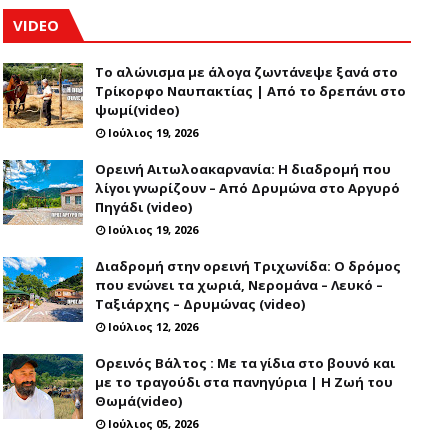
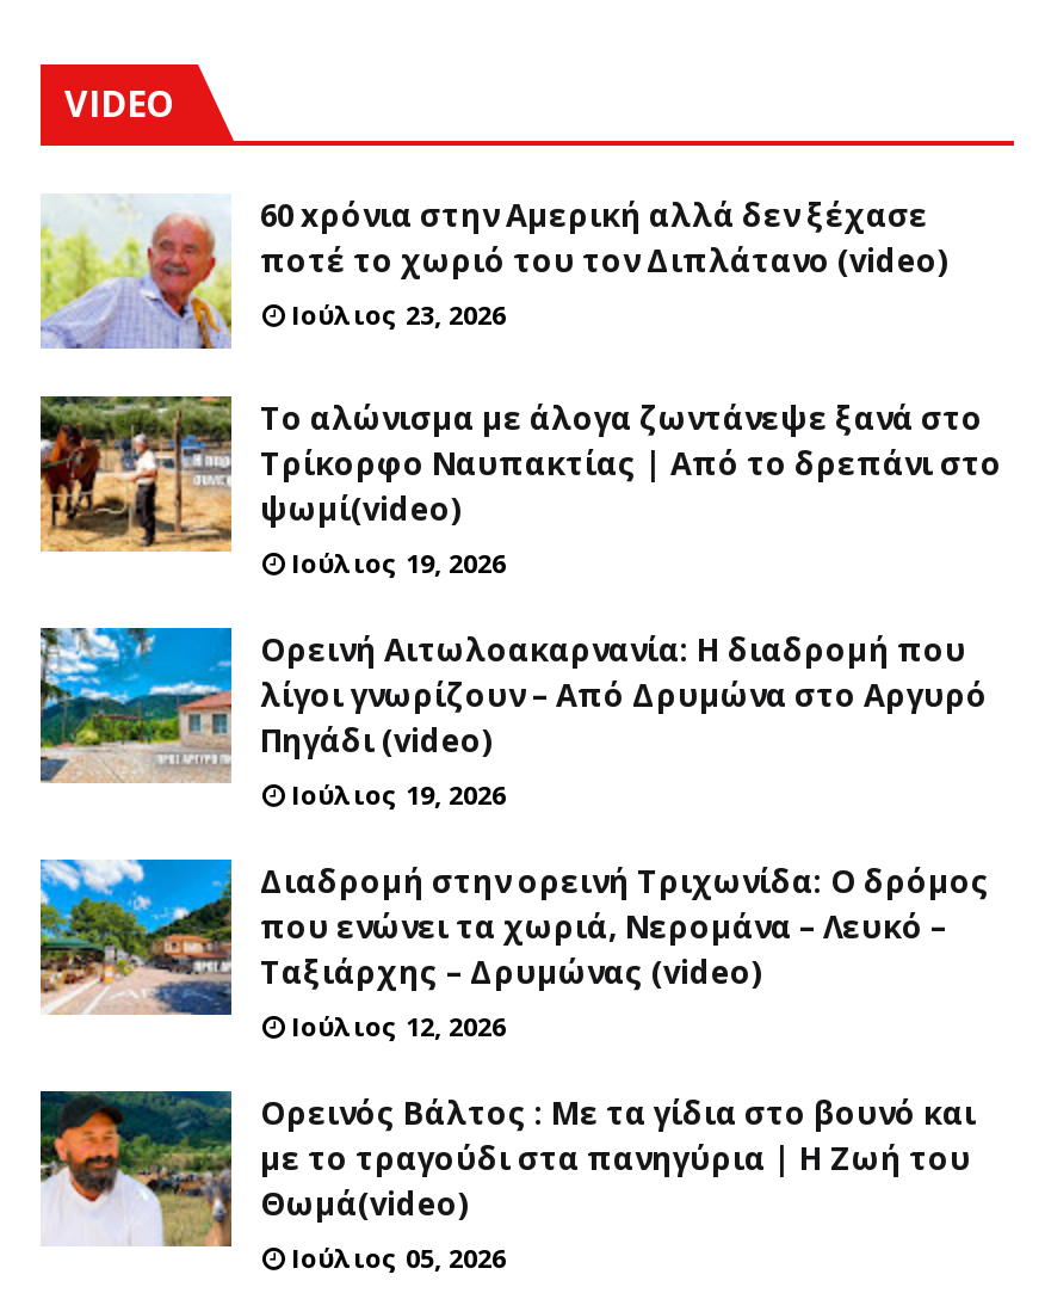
none -> [38,194,947,351] [image] | 60 xρόνια στην Αμερική αλλά δεν ξέχασε | ποτέ το χωριό του τον Διπλάτανο (video) | Ιούλιος 23, 2026

